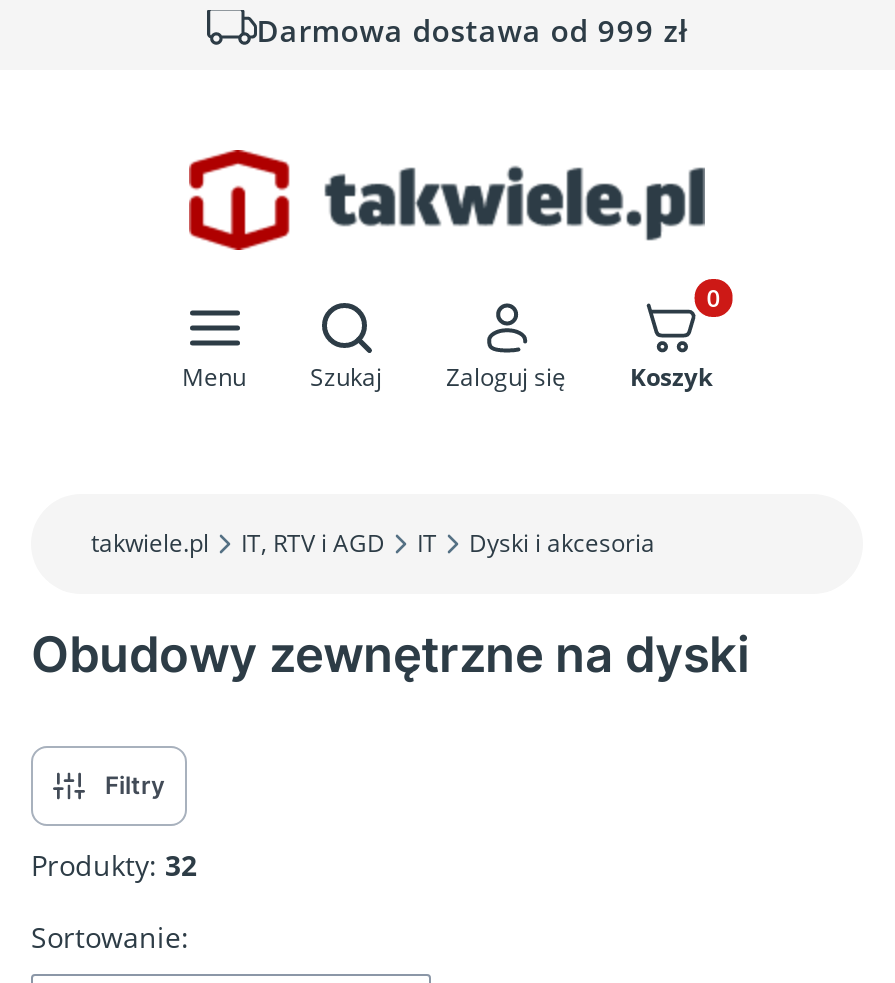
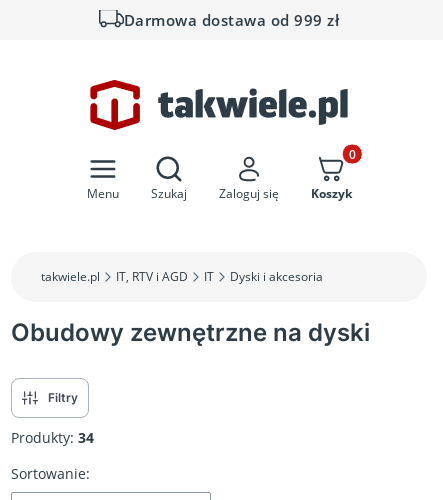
[31,846,197,884] Produkty: 32 -> [11,428,94,447] Produkty: 34

